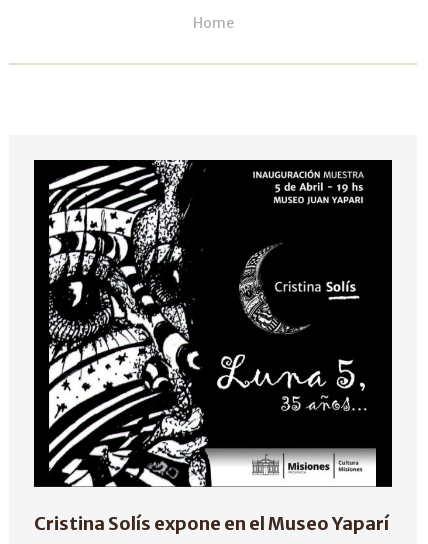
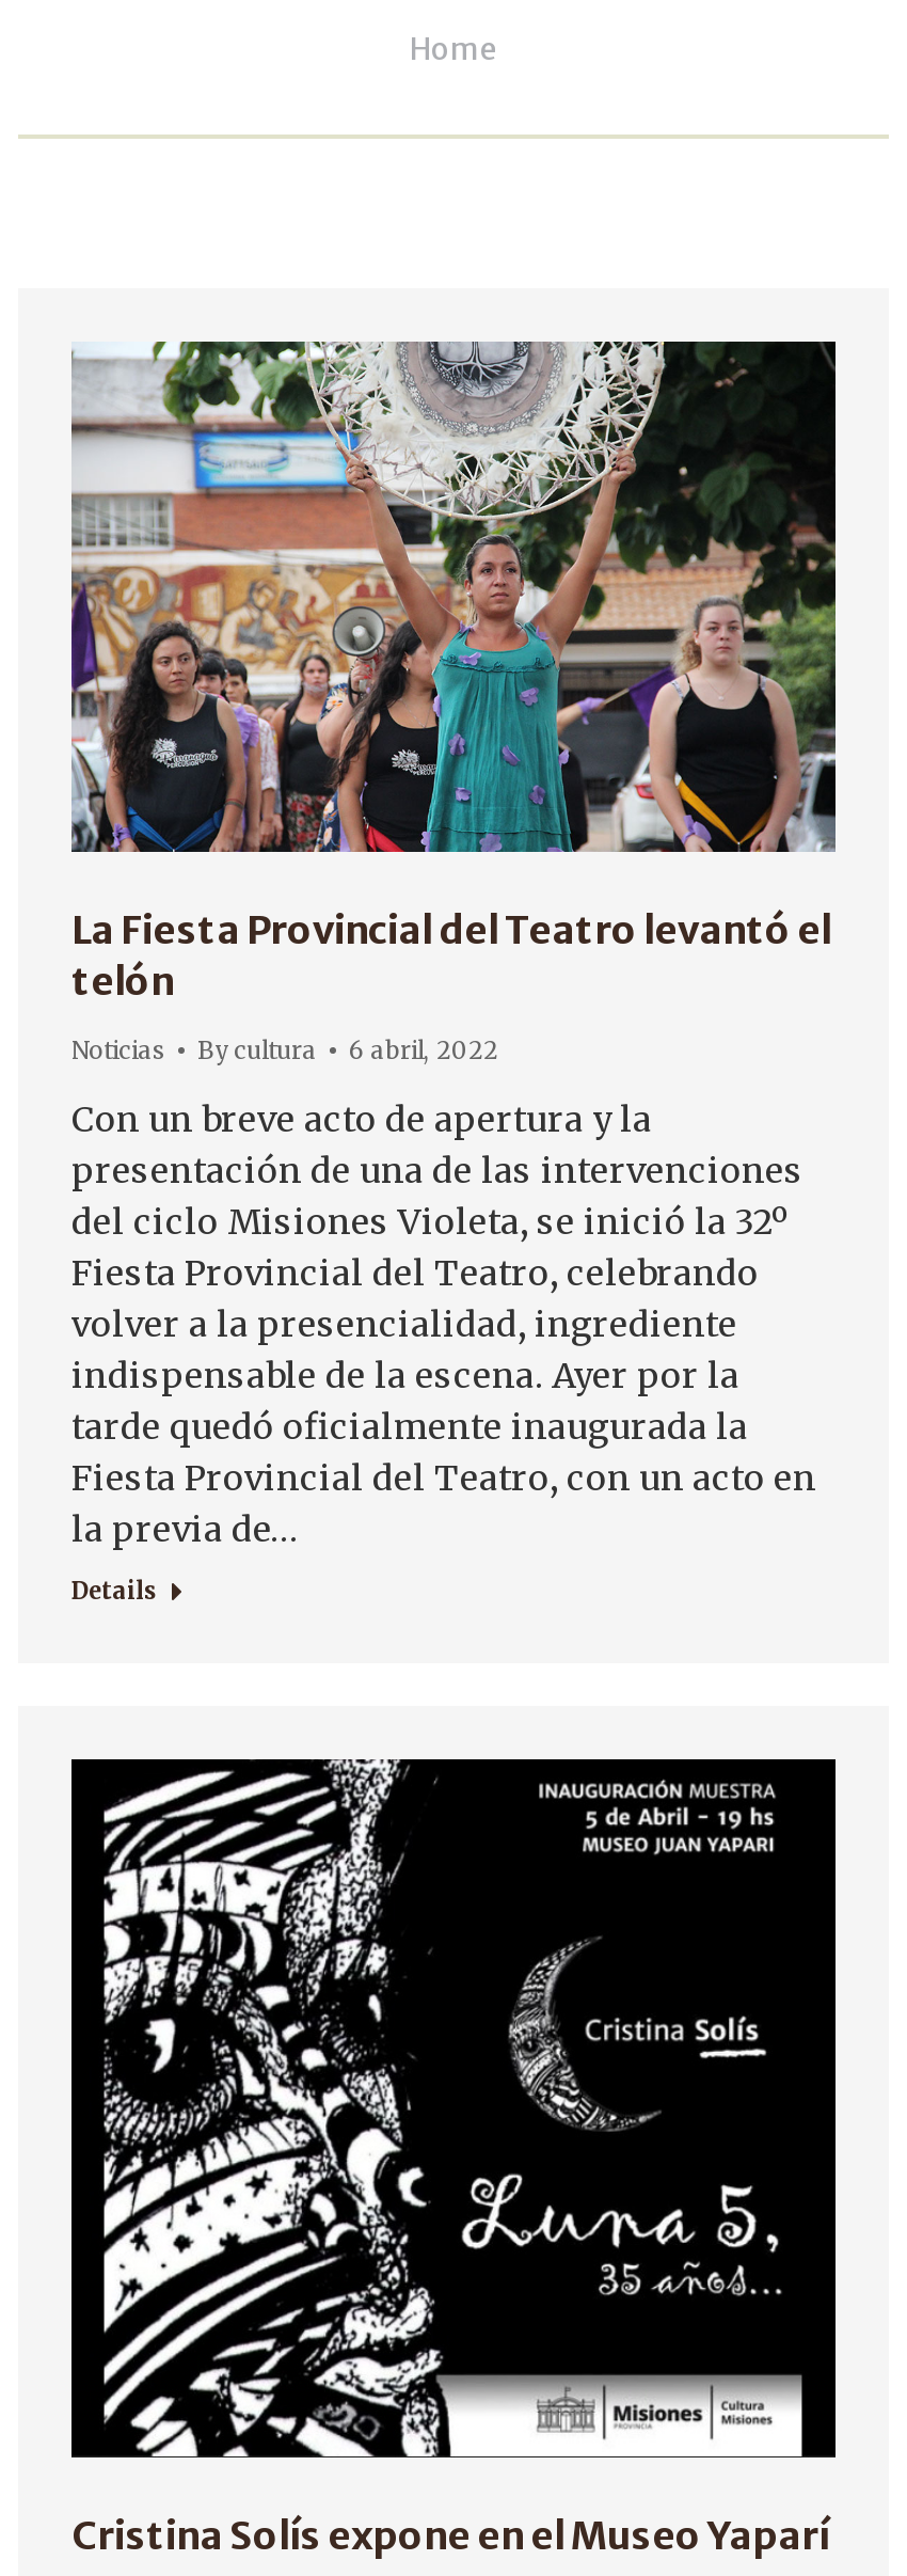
none -> [69,339,838,1605] [image] | La Fiesta Provincial del Teatro levantó el | telón | Noticias | By cultura | 6 abril, 2022 | Con un breve acto de apertura y la | presentación de una de las intervenciones | del ciclo Misiones Violeta, se inició la 32º | Fiesta Provincial del Teatro, celebrando | volver a la presencialidad, ingrediente | indispensable de la escena. Ayer por la | tarde quedó oficialmente inaugurada la | Fiesta Provincial del Teatro, con un acto en | la previa de… | Details

